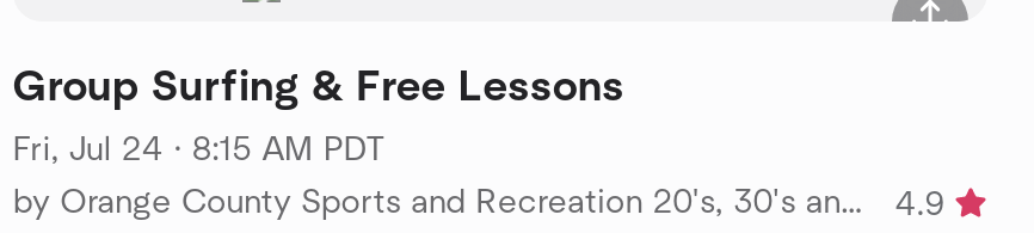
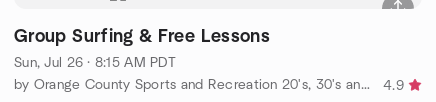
[13,133,386,166] Fri, Jul 24 · 8:15 AM PDT -> [14,55,176,69] Sun, Jul 26 · 8:15 AM PDT

